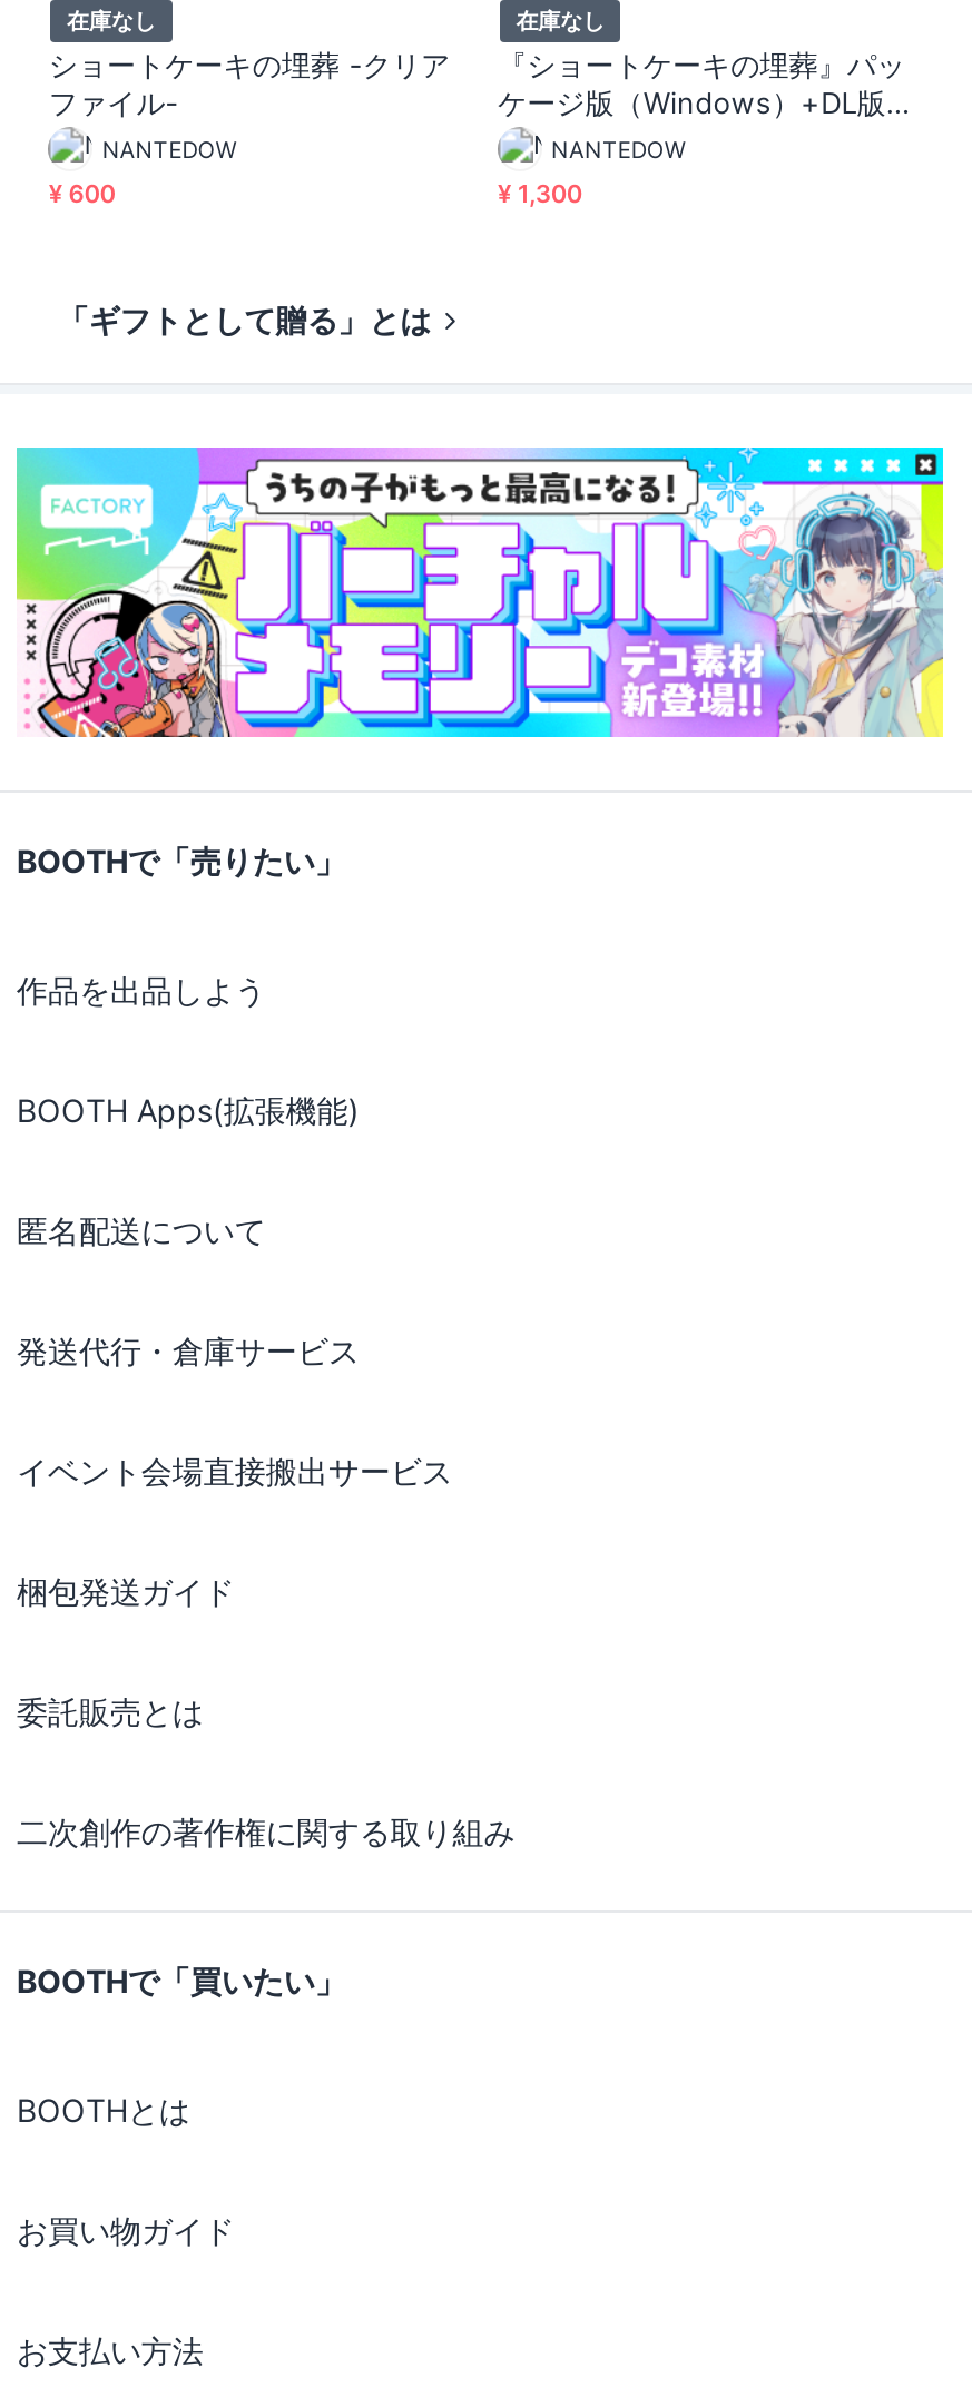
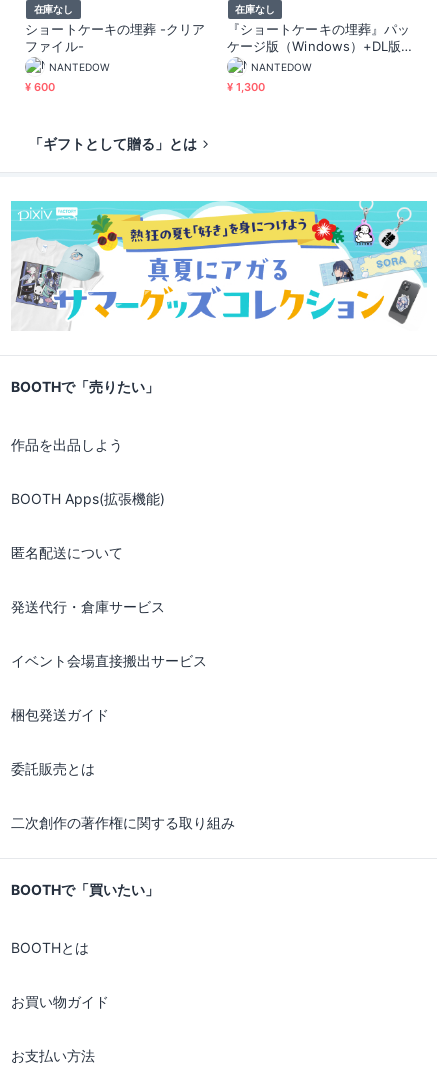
[14,445,945,739] [image] -> [10,200,428,331] [image]

